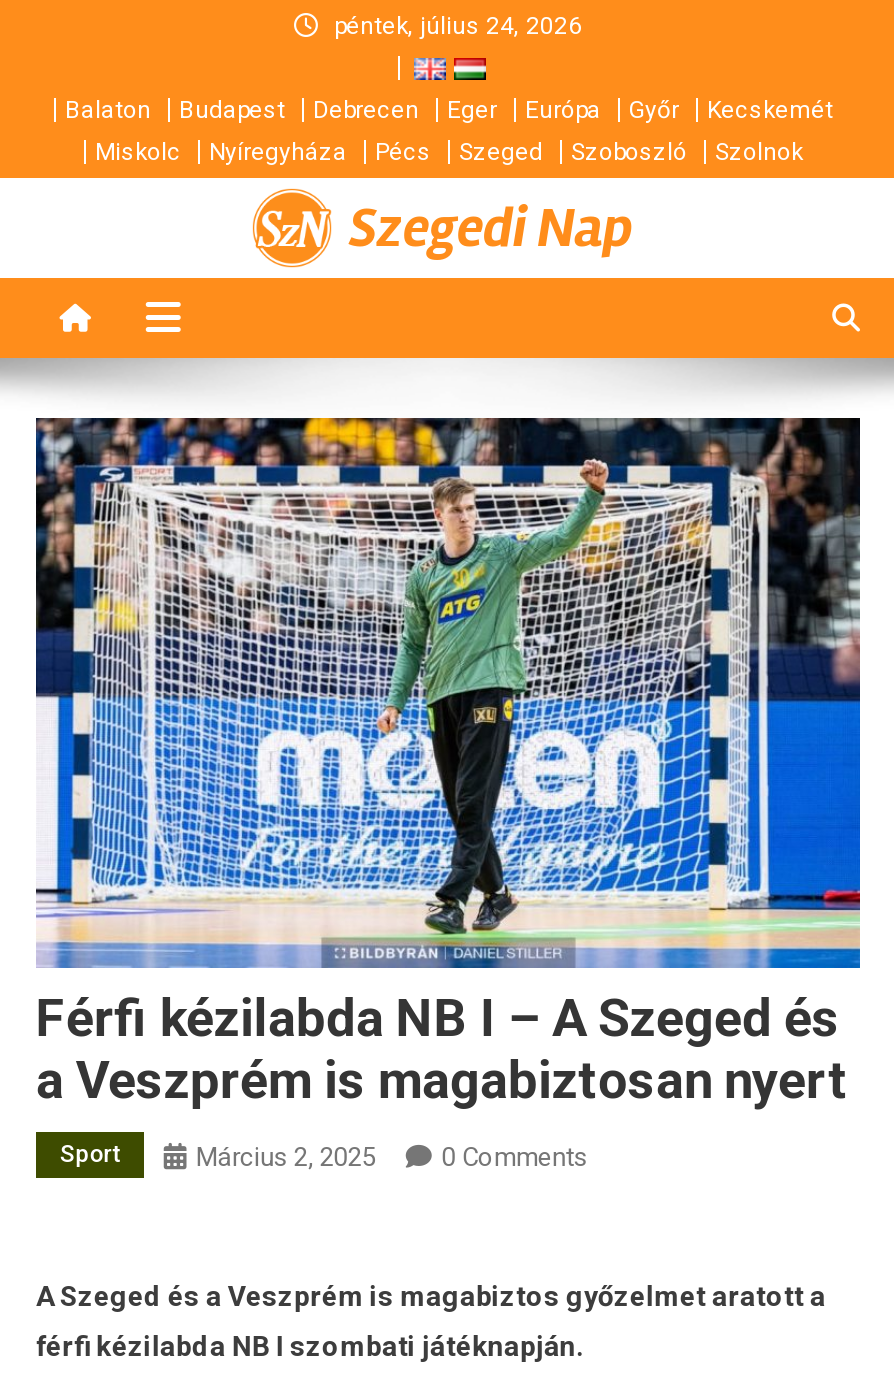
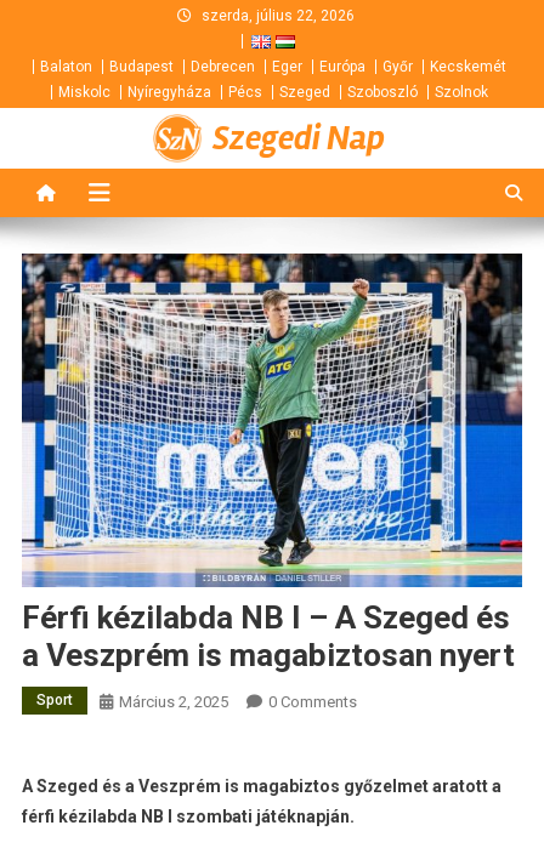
[334,12,582,40] péntek, július 24, 2026 -> [202,7,355,24] szerda, július 22, 2026

